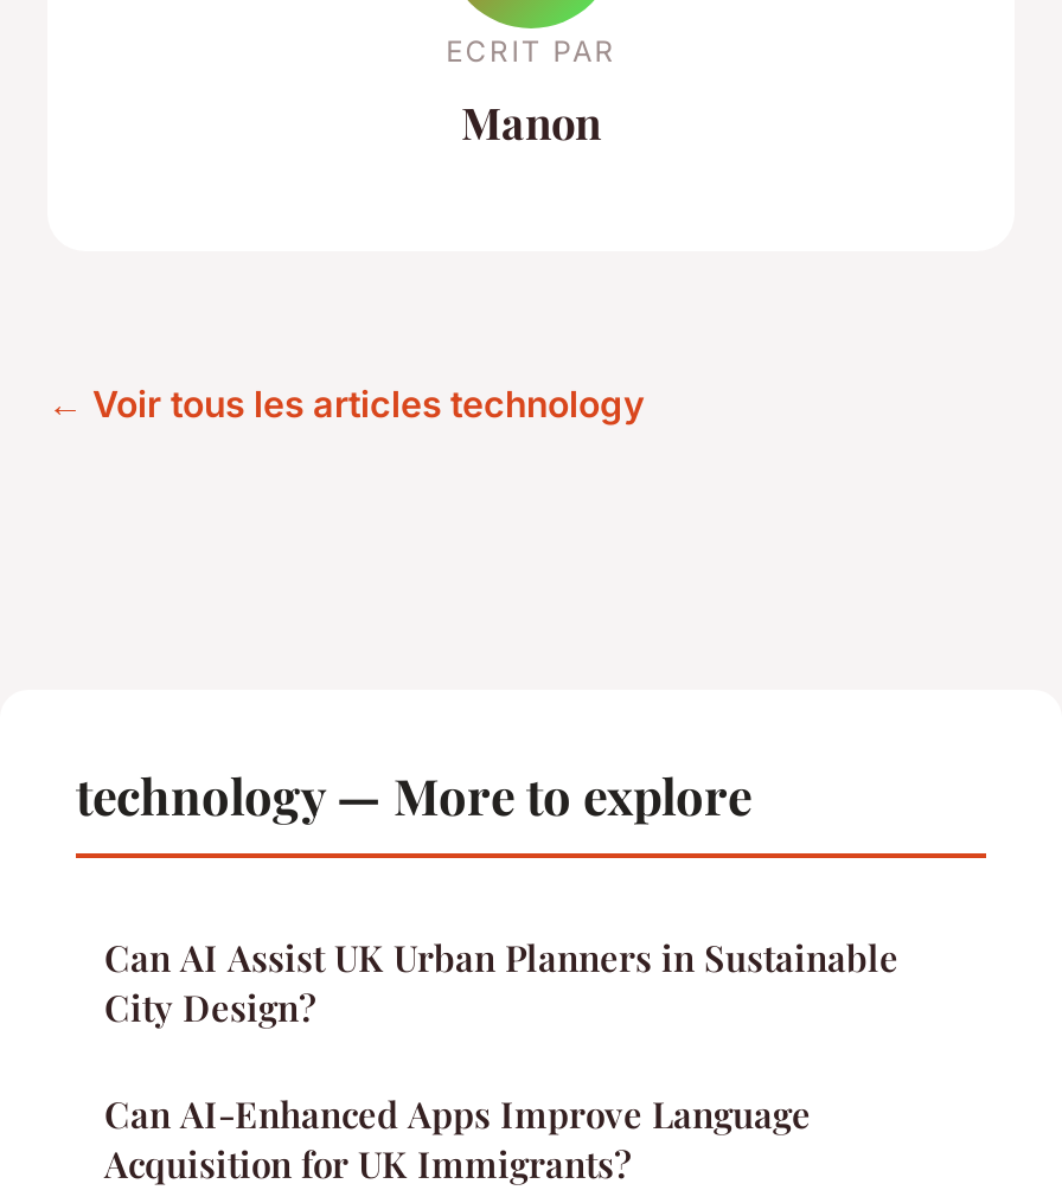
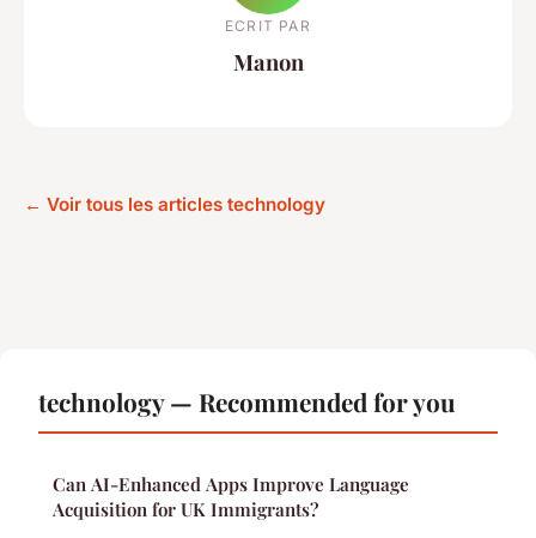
[76,760,898,1030] technology — More to explore | Can AI Assist UK Urban Planners in Sustainable | City Design? -> [38,384,456,418] technology — Recommended for you

